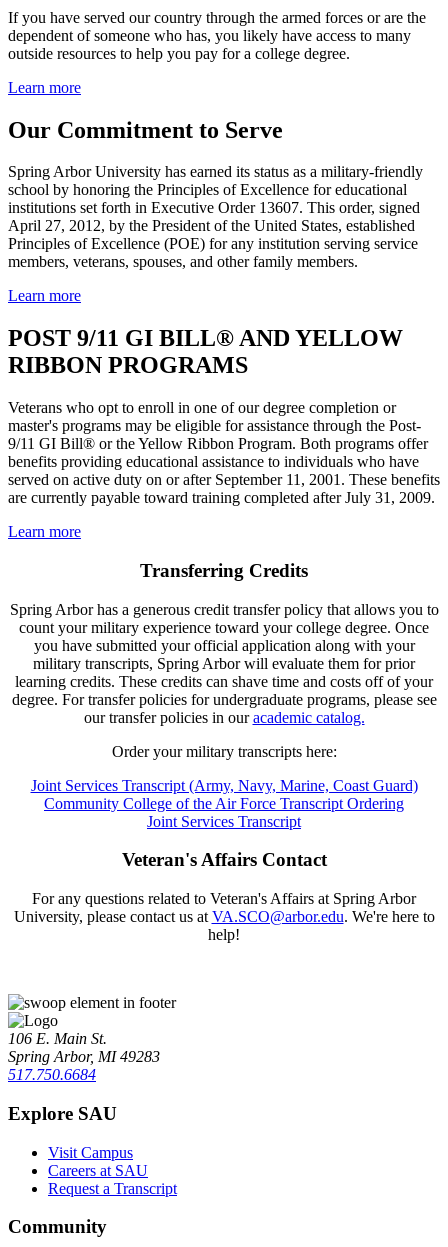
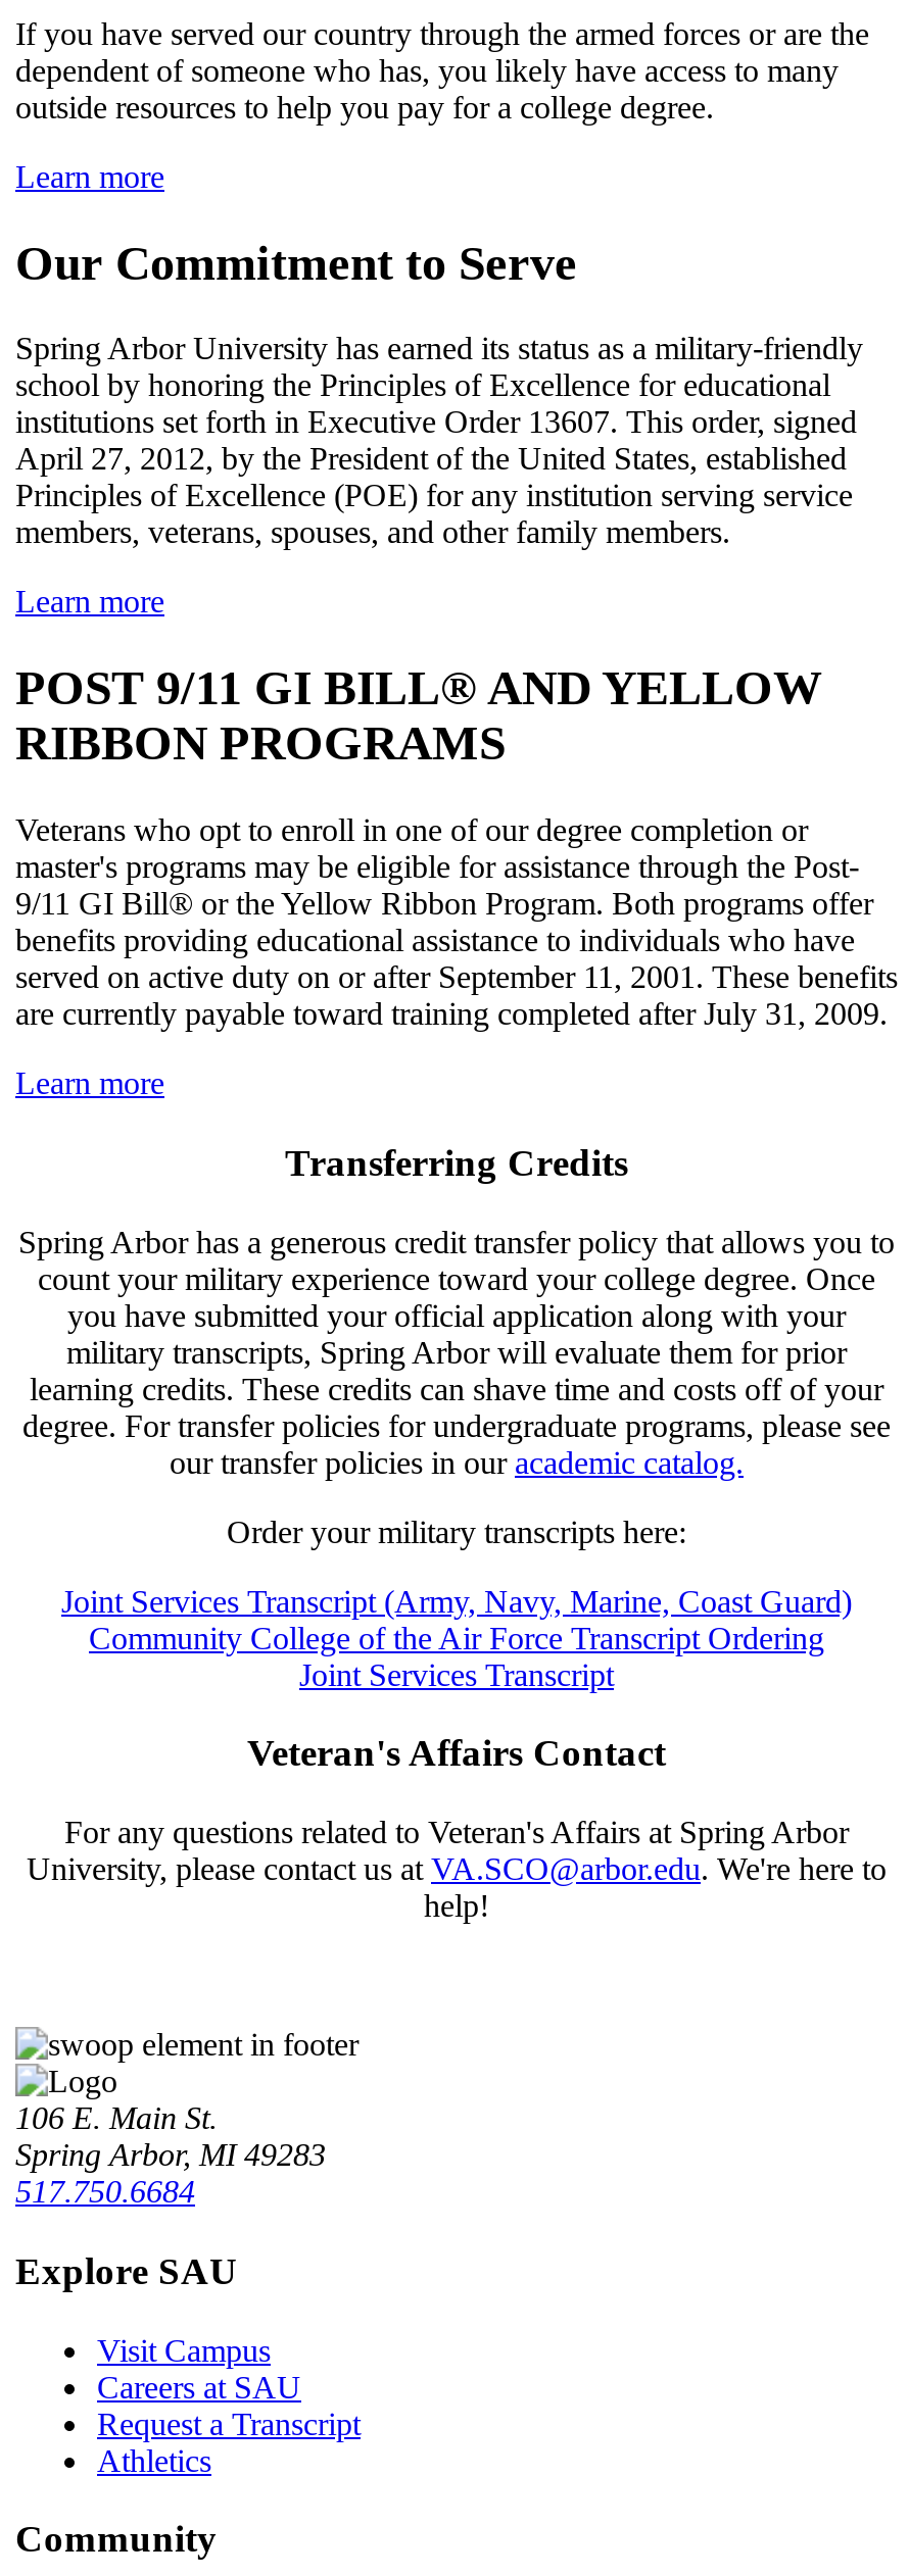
none -> [97,2442,211,2477] Athletics

